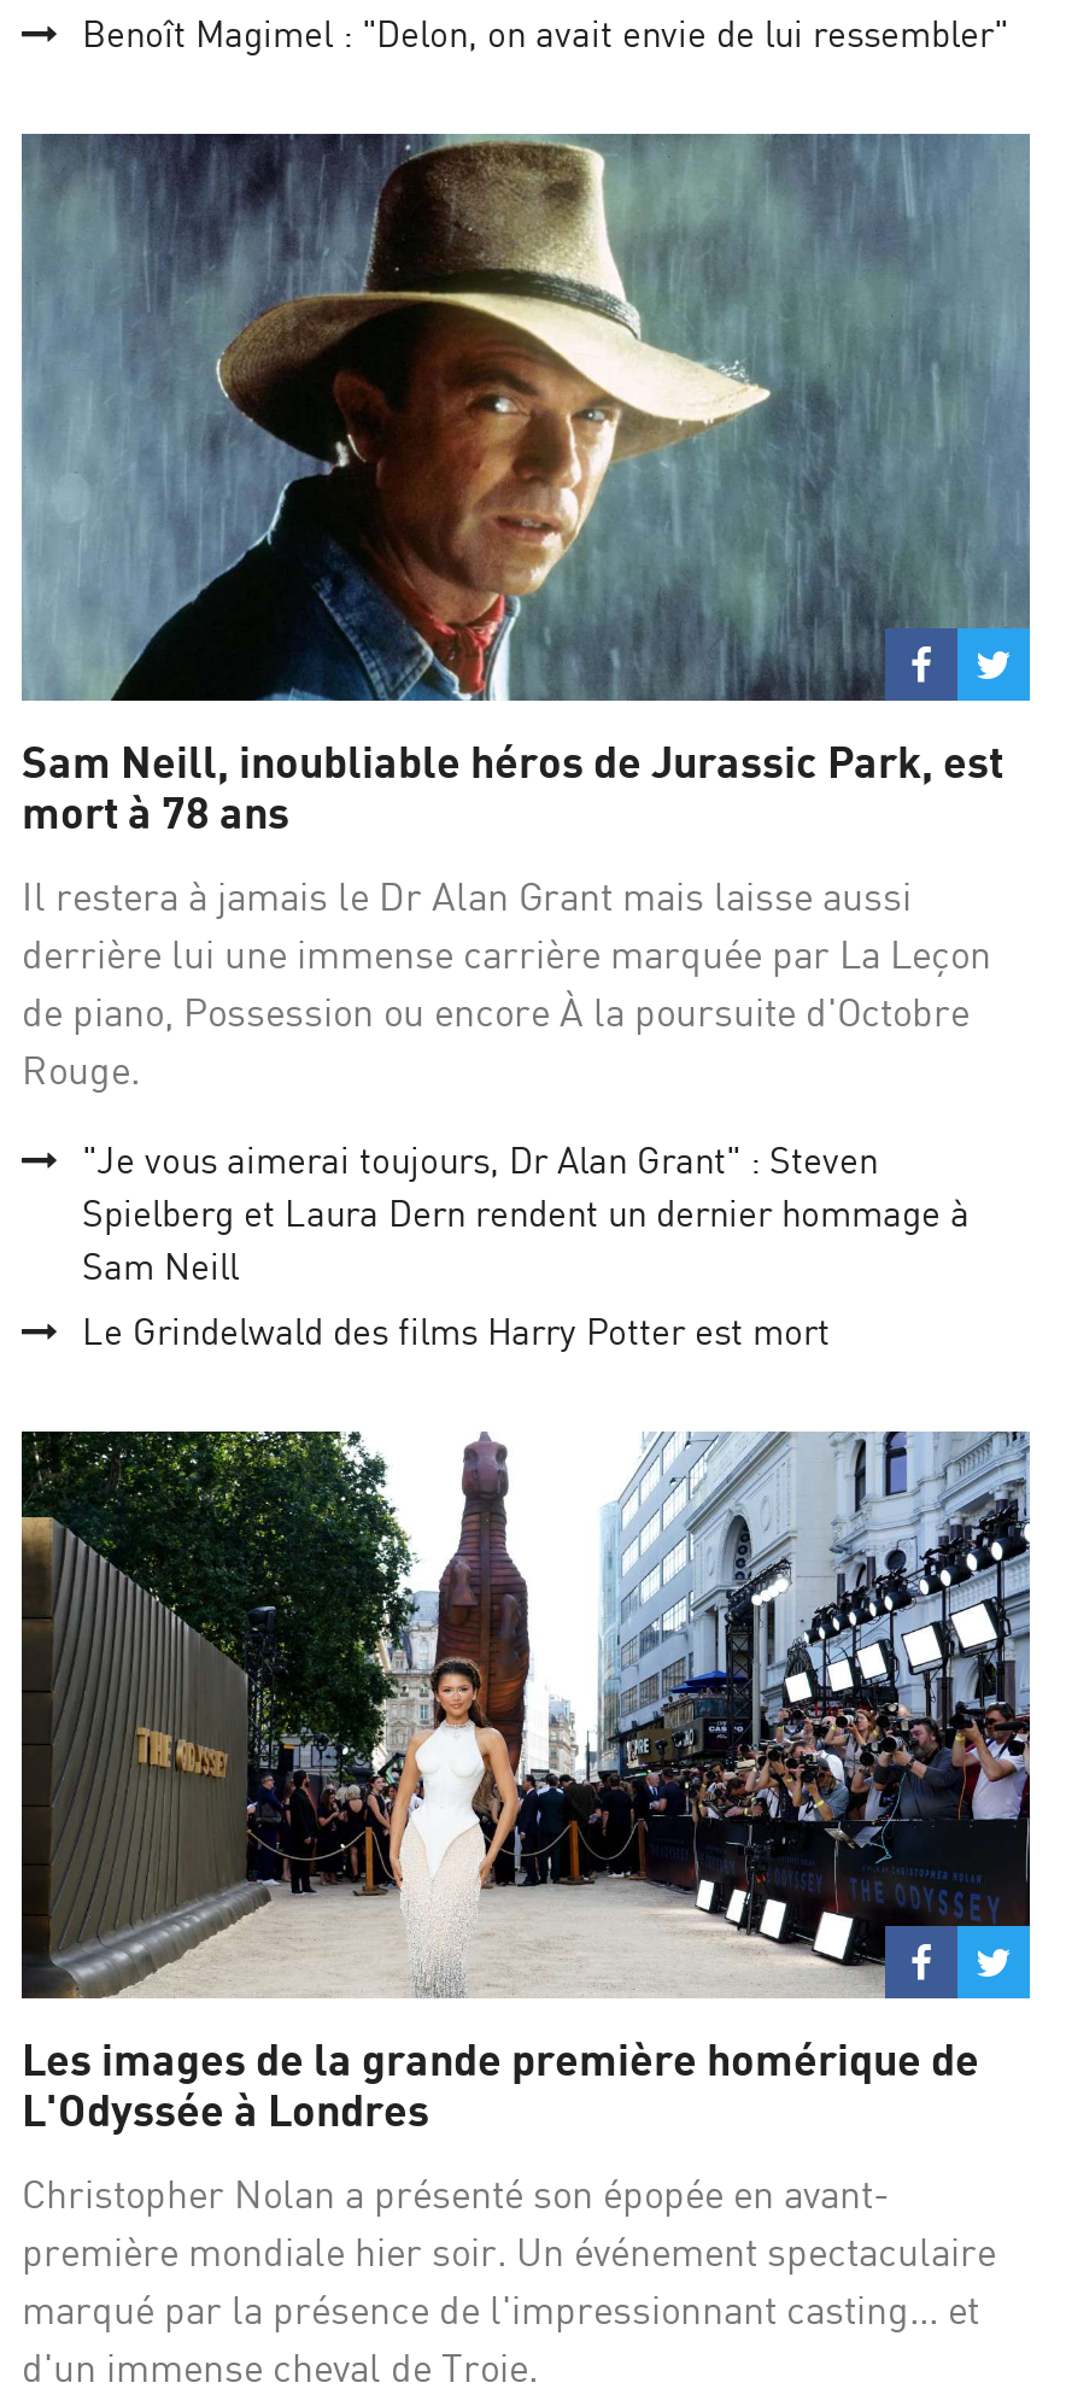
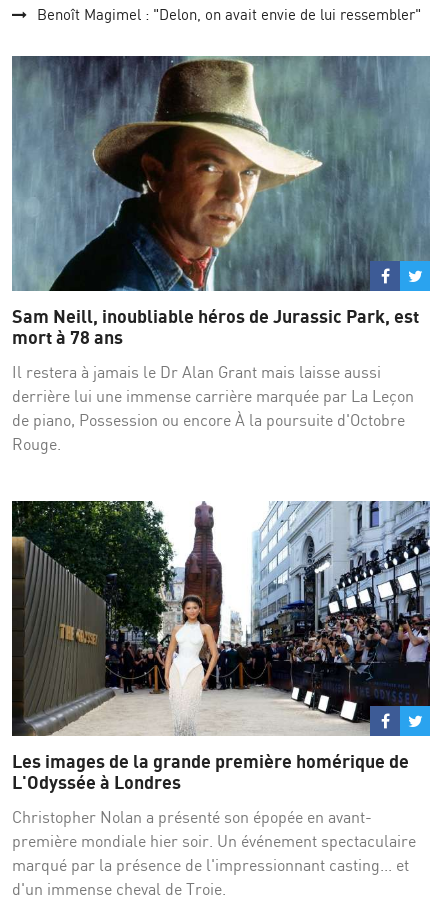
[82,1138,970,1355] "Je vous aimerai toujours, Dr Alan Grant" : Steven | Spielberg et Laura Dern rendent un dernier hommage à | Sam Neill | Le Grindelwald des films Harry Potter est mort -> none

